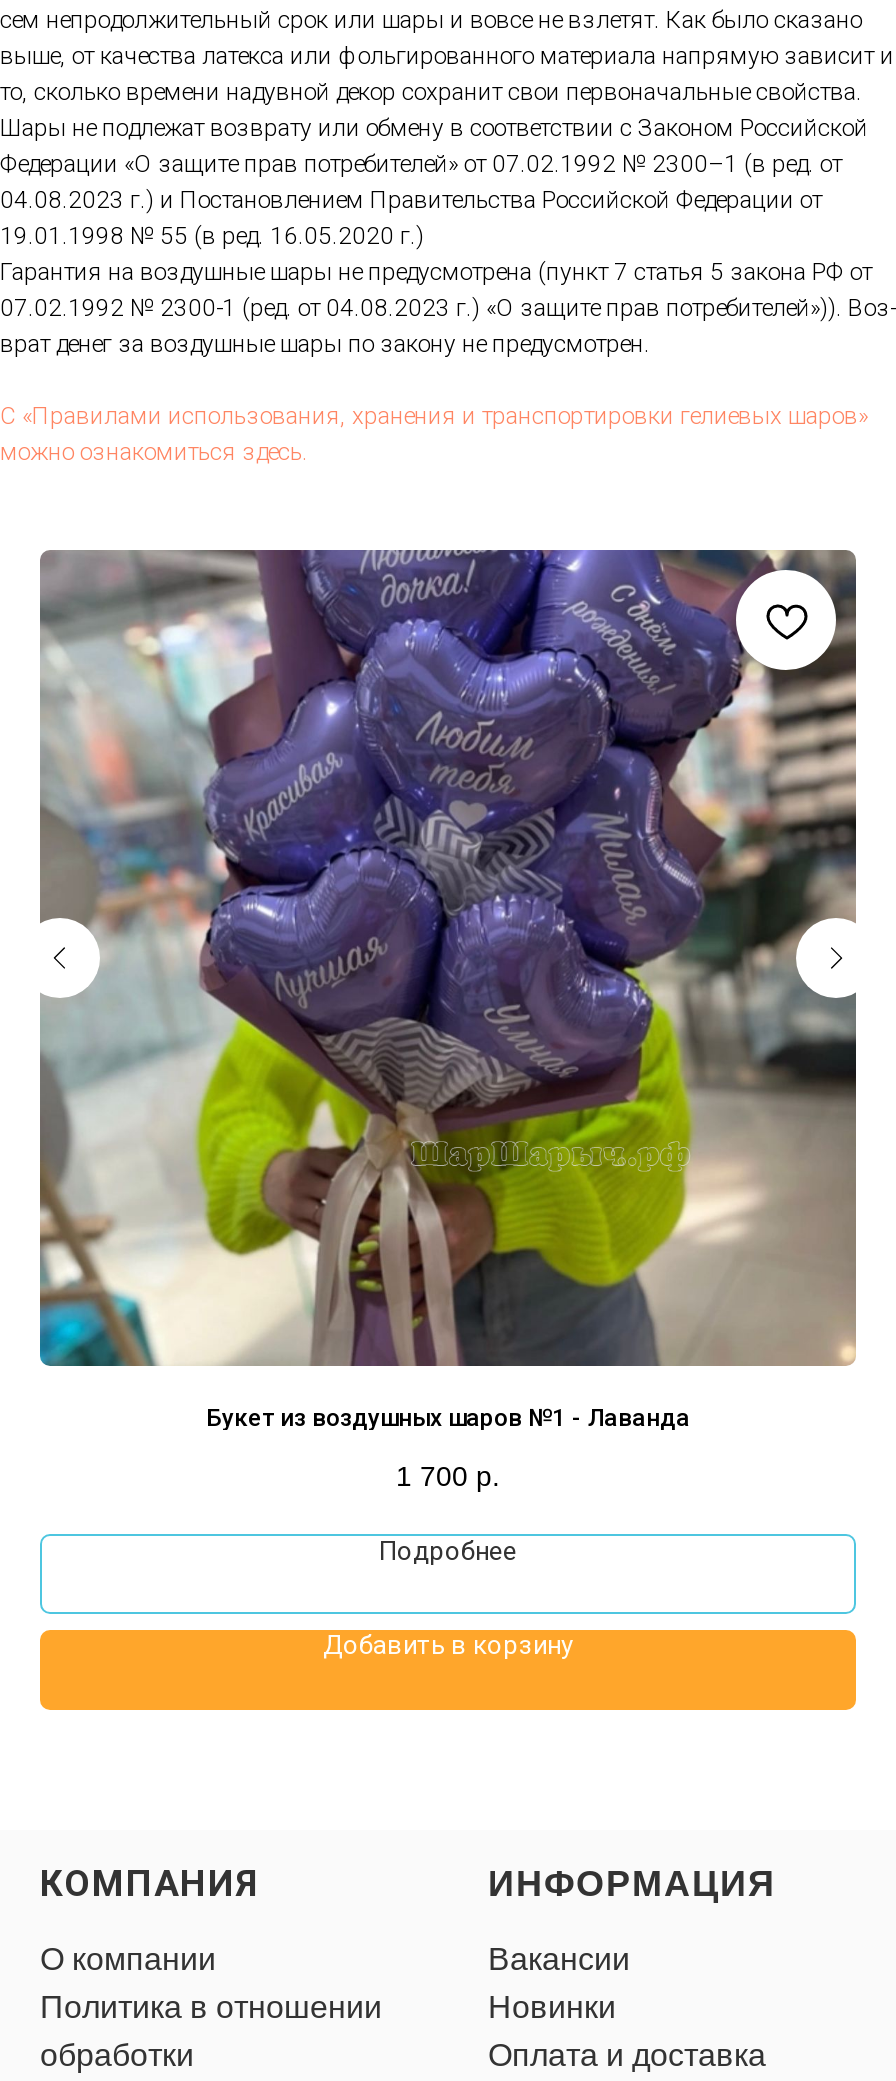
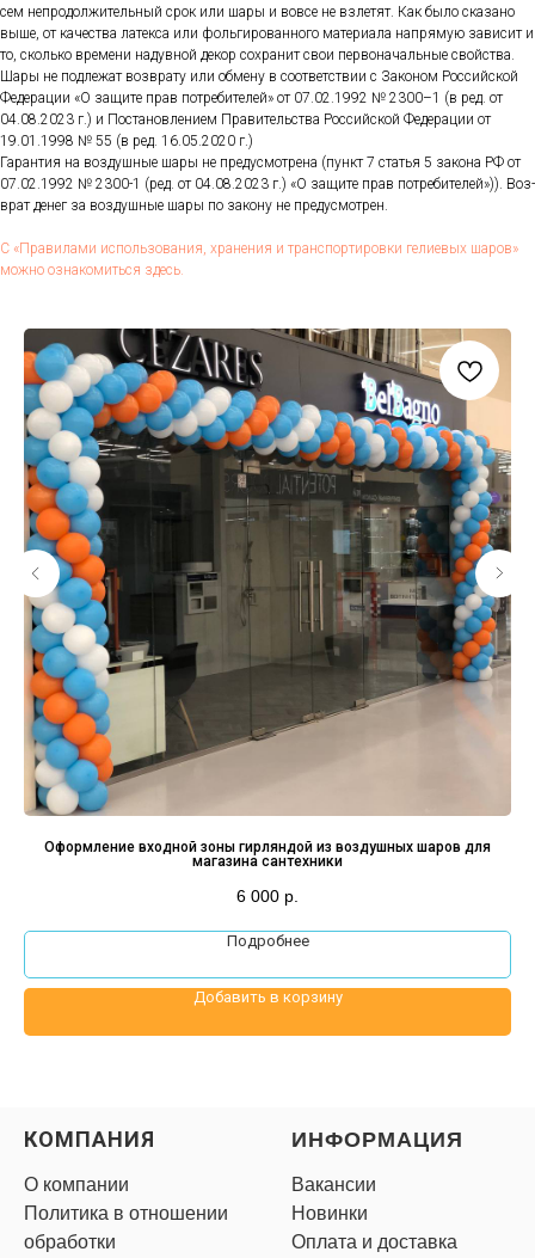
[38,548,858,1433] [image] | Букет из воздушных шаров №1 - Лаванда -> [23,327,512,870] [image] | Оформление входной зоны гирляндой из воздушных шаров для | магазина сантехники
[396,1459,500,1491] 1 700 р. -> [236,886,299,905] 6 000 р.

